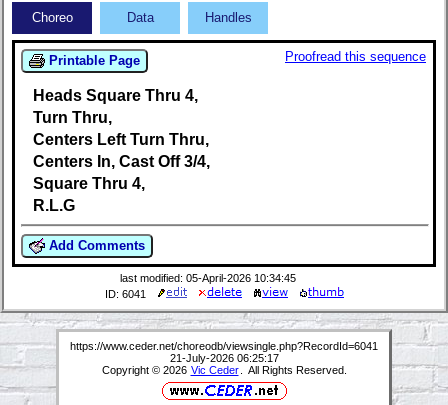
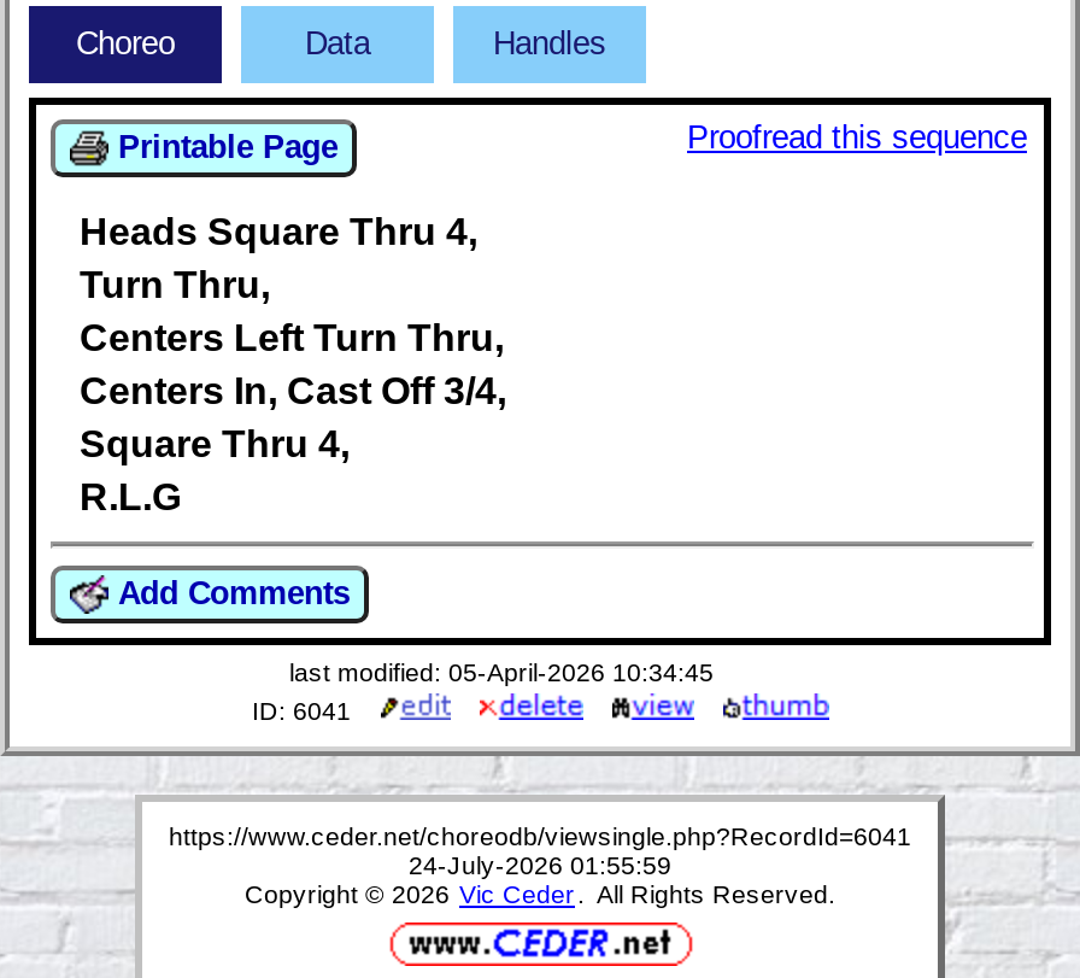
[169,352,278,364] 21-July-2026 06:25:17 -> [409,850,671,879] 24-July-2026 01:55:59

